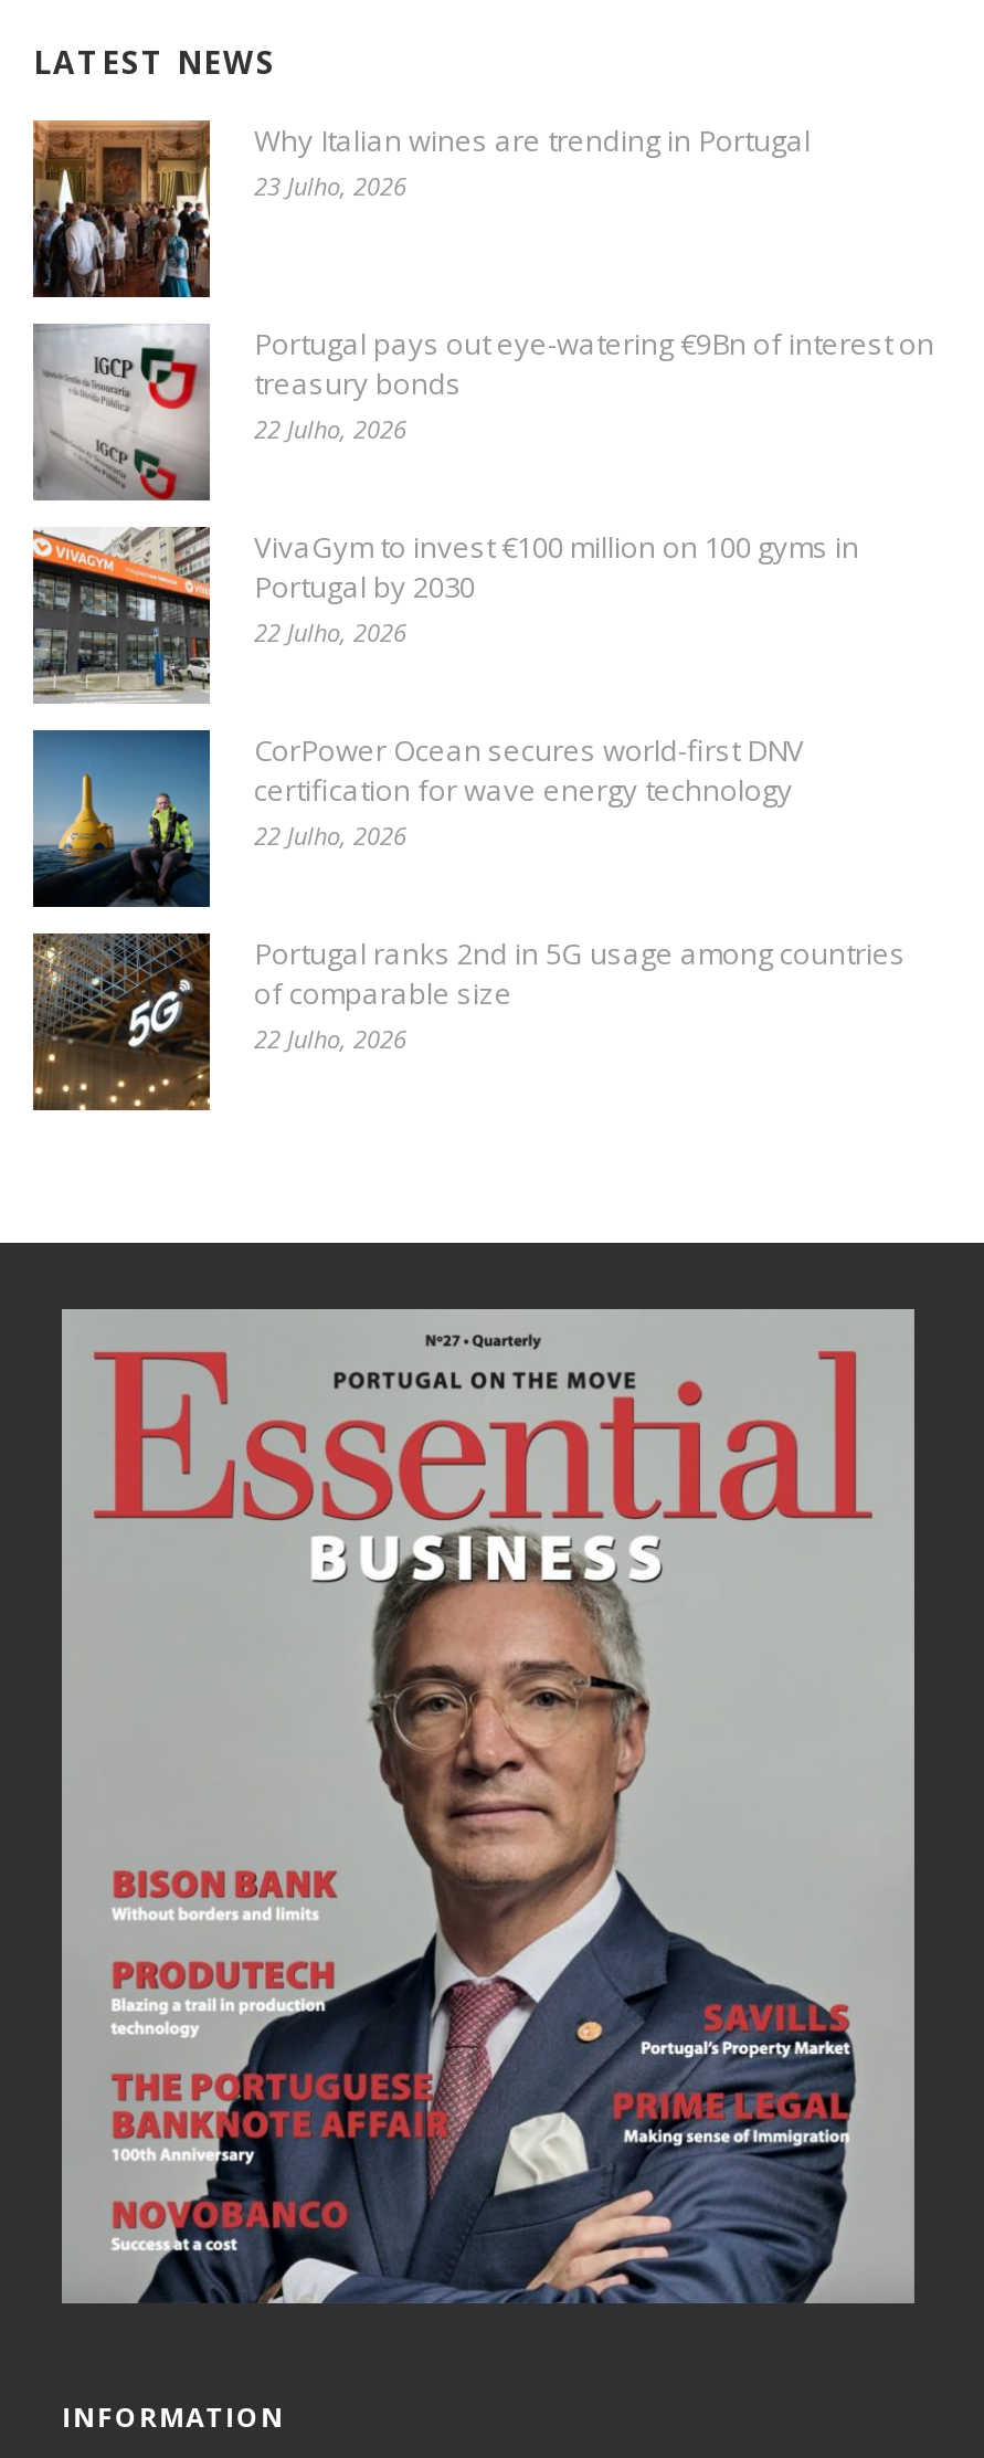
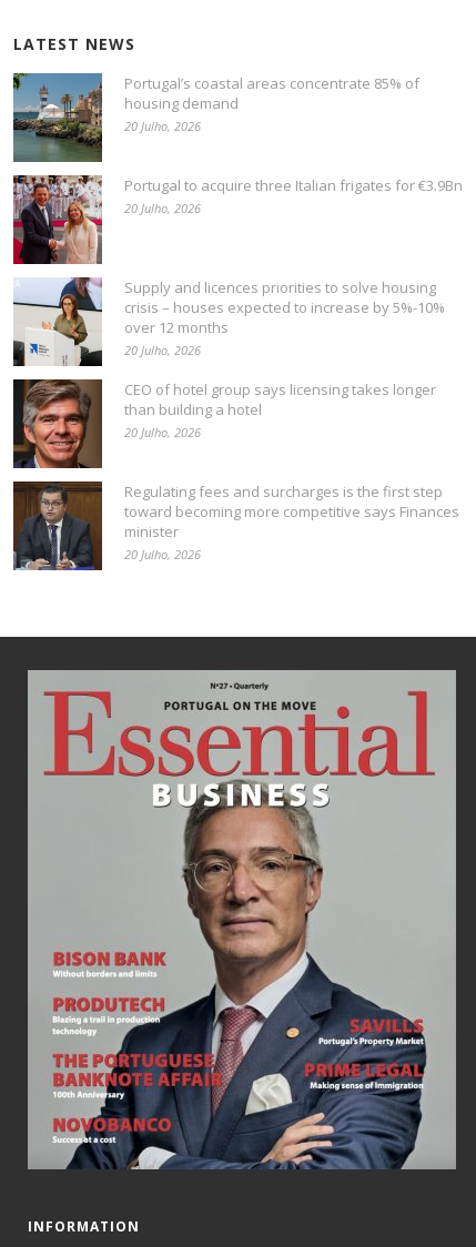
[31,118,811,297] [image] | Why Italian wines are trending in Portugal | 23 Julho, 2026 -> [12,72,419,162] [image] | Portugal’s coastal areas concentrate 85% of | housing demand | 20 Julho, 2026
[31,324,934,500] [image] | Portugal pays out eye-watering €9Bn of interest on | treasury bonds | 22 Julho, 2026 -> [12,174,463,265] [image] | Portugal to acquire three Italian frigates for €3.9Bn | 20 Julho, 2026
[31,525,859,704] [image] | VivaGym to invest €100 million on 100 gyms in | Portugal by 2030 | 22 Julho, 2026 -> [13,277,445,367] [image] | Supply and licences priorities to solve housing | crisis – houses expected to increase by 5%-10% | over 12 months | 20 Julho, 2026
[31,728,804,909] [image] | CorPower Ocean secures world-first DNV | certification for wave energy technology | 22 Julho, 2026 -> [12,378,436,469] [image] | CEO of hotel group says licensing takes longer | than building a hotel | 20 Julho, 2026
[33,931,906,1112] [image] | Portugal ranks 2nd in 5G usage among countries | of comparable size | 22 Julho, 2026 -> [13,480,459,571] [image] | Regulating fees and surcharges is the first step | toward becoming more competitive says Finances | minister | 20 Julho, 2026

